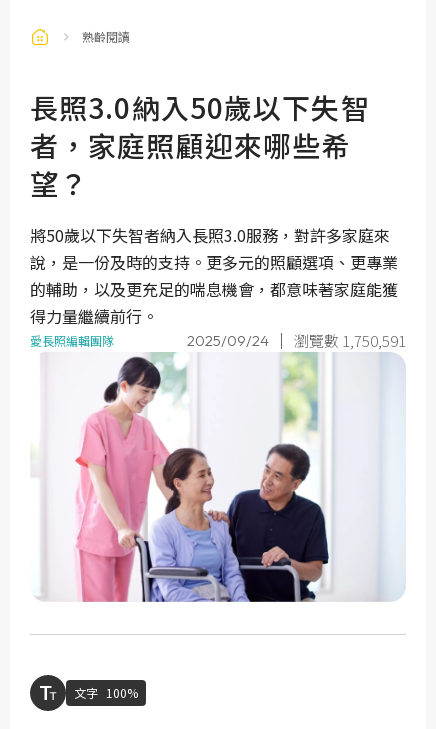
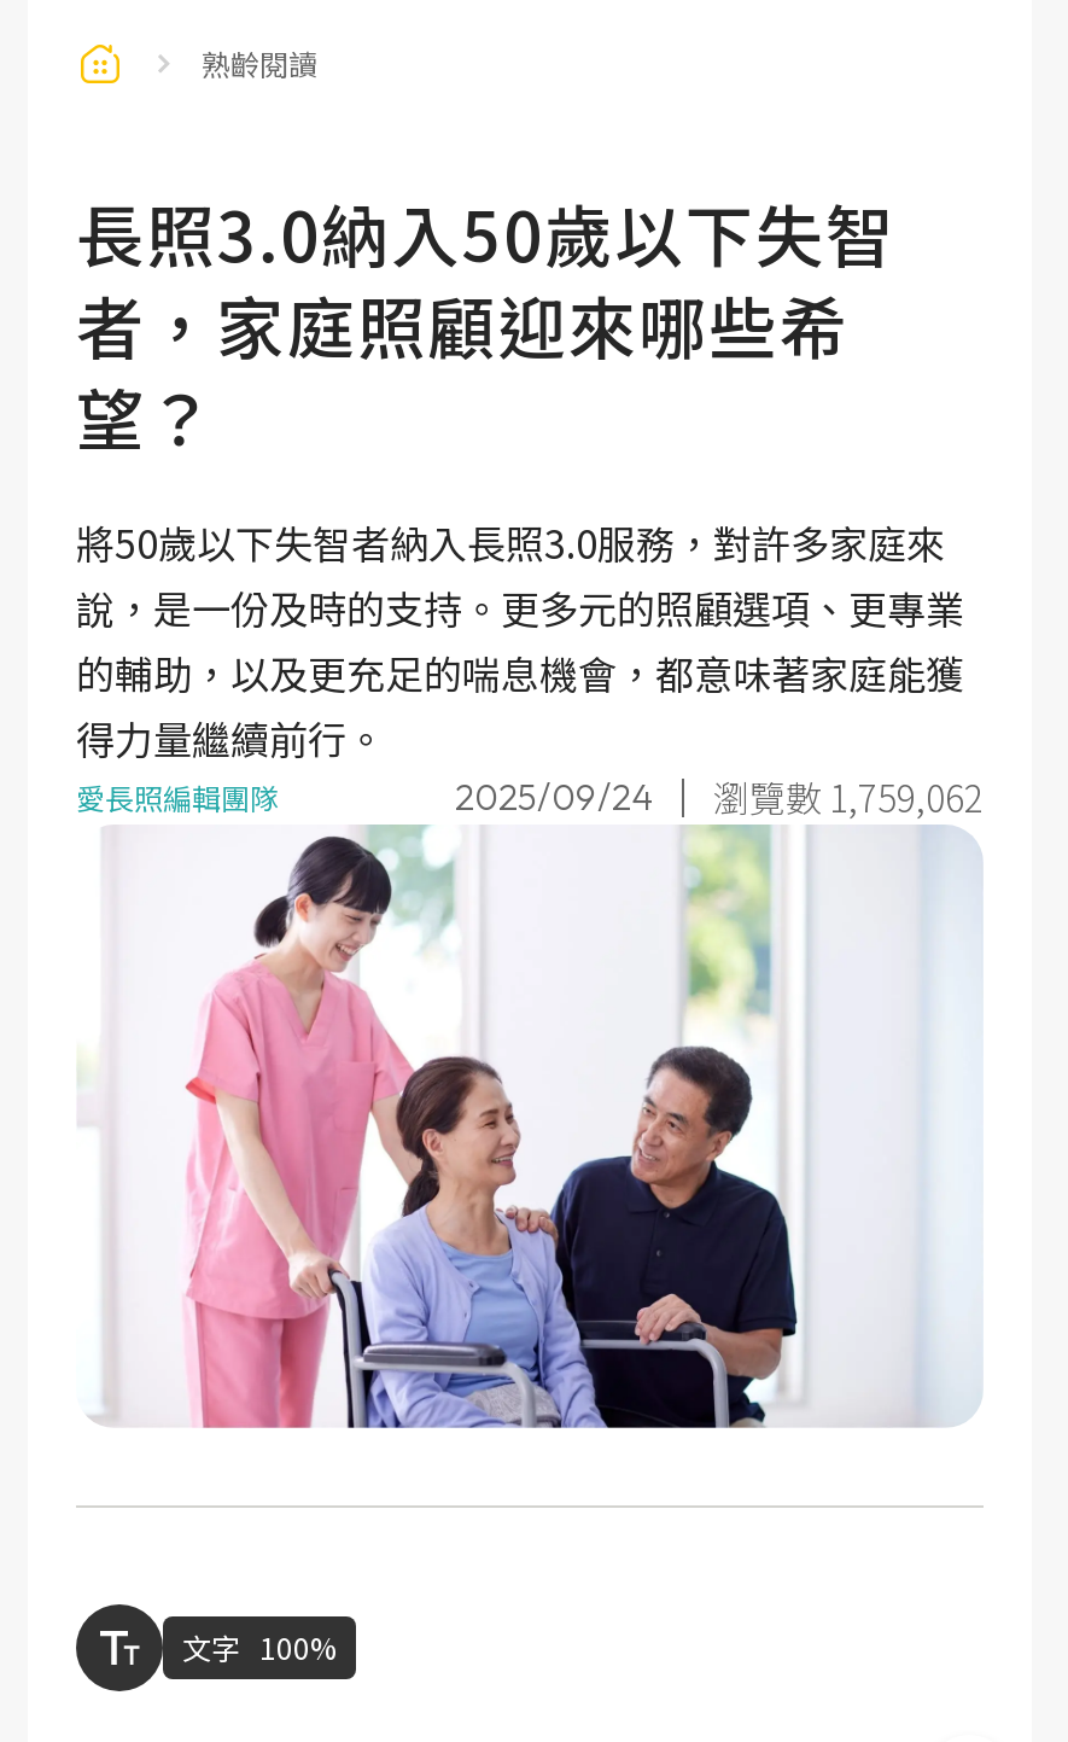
[187,330,406,351] 2025/09/24 瀏覽數 1,750,591 -> [455,771,984,822] 2025/09/24 瀏覽數 1,759,062

